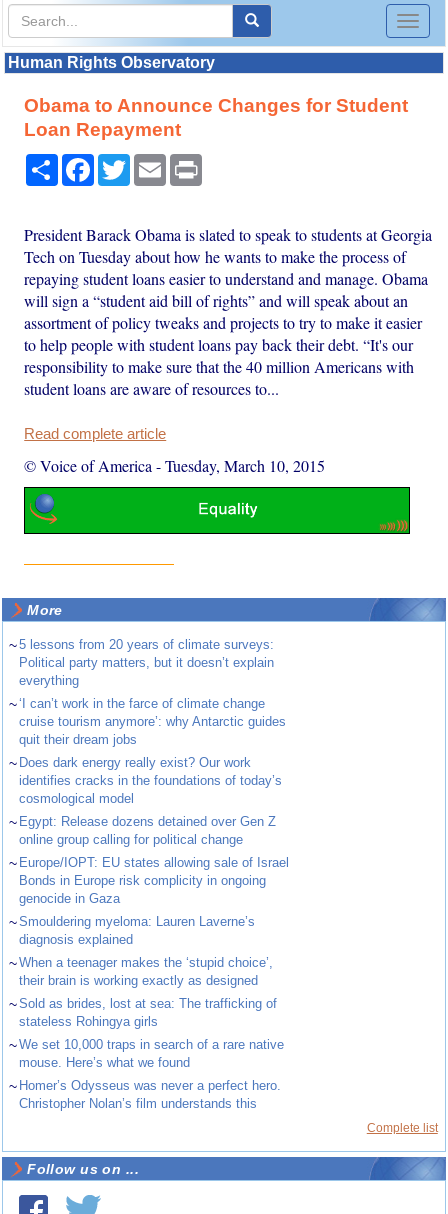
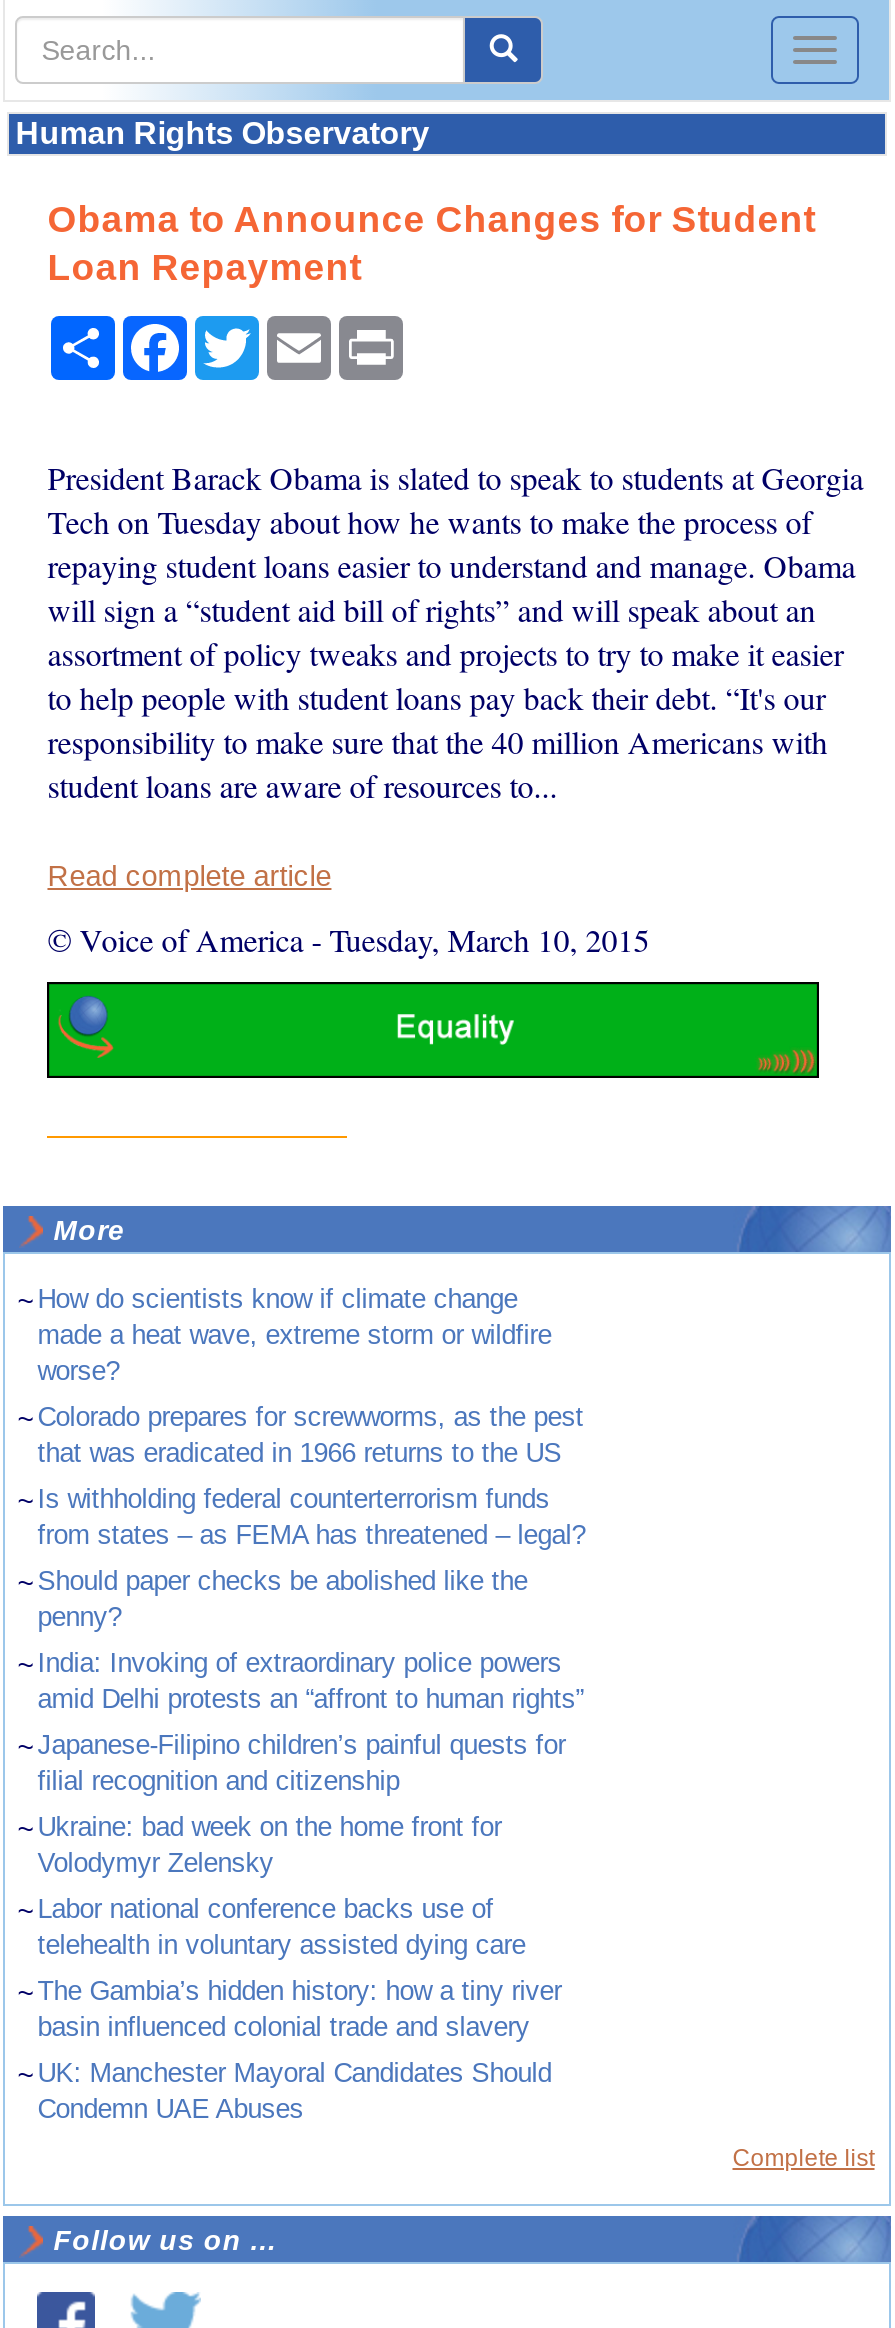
[9,637,274,688] ~ 5 lessons from 20 years of climate surveys: | Political party matters, but it doesn’t explain | everything -> [17,1283,551,1385] ~ How do scientists know if climate change | made a heat wave, extreme storm or wildfire | worse?
[9,696,286,747] ~ ‘I can’t work in the farce of climate change | cruise tourism anymore’: why Antarctic guides | quit their dream jobs -> [17,1401,583,1467] ~ Colorado prepares for screwworms, as the pest | that was eradicated in 1966 returns to the US
[9,755,282,806] ~ Does dark energy really exist? Our work | identifies cracks in the foundations of today’s | cosmological model -> [17,1483,585,1549] ~ Is withholding federal counterterrorism funds | from states – as FEMA has threatened – legal?
[9,814,276,847] ~ Egypt: Release dozens detained over Gen Z | online group calling for political change -> [17,1565,527,1631] ~ Should paper checks be abolished like the | penny?
[9,855,289,906] ~ Europe/IOPT: EU states allowing sale of Israel | Bonds in Europe risk complicity in ongoing | genocide in Gaza -> [17,1647,583,1713] ~ India: Invoking of extraordinary police powers | amid Delhi protests an “affront to human rights”
[9,914,255,947] ~ Smouldering myeloma: Lauren Laverne’s | diagnosis explained -> [17,1729,565,1795] ~ Japanese-Filipino children’s painful quests for | filial recognition and citizenship
[9,955,273,988] ~ When a teenager makes the ‘stupid choice’, | their brain is working exactly as designed -> [17,1811,501,1877] ~ Ukraine: bad week on the home front for | Volodymyr Zelensky
[9,996,277,1029] ~ Sold as brides, lost at sea: The trafficking of | stateless Rohingya girls -> [17,1893,525,1959] ~ Labor national conference backs use of | telehealth in voluntary assisted dying care
[9,1037,284,1070] ~ We set 10,000 traps in search of a rare native | mouse. Here’s what we found -> [17,1975,561,2041] ~ The Gambia’s hidden history: how a tiny river | basin influenced colonial trade and slavery
[9,1078,281,1111] ~ Homer’s Odysseus was never a perfect hero. | Christopher Nolan’s film understands this -> [17,2057,551,2123] ~ UK: Manchester Mayoral Candidates Should | Condemn UAE Abuses

